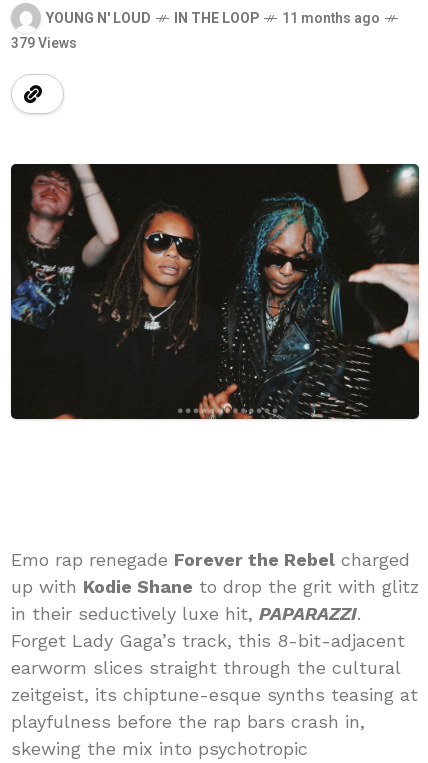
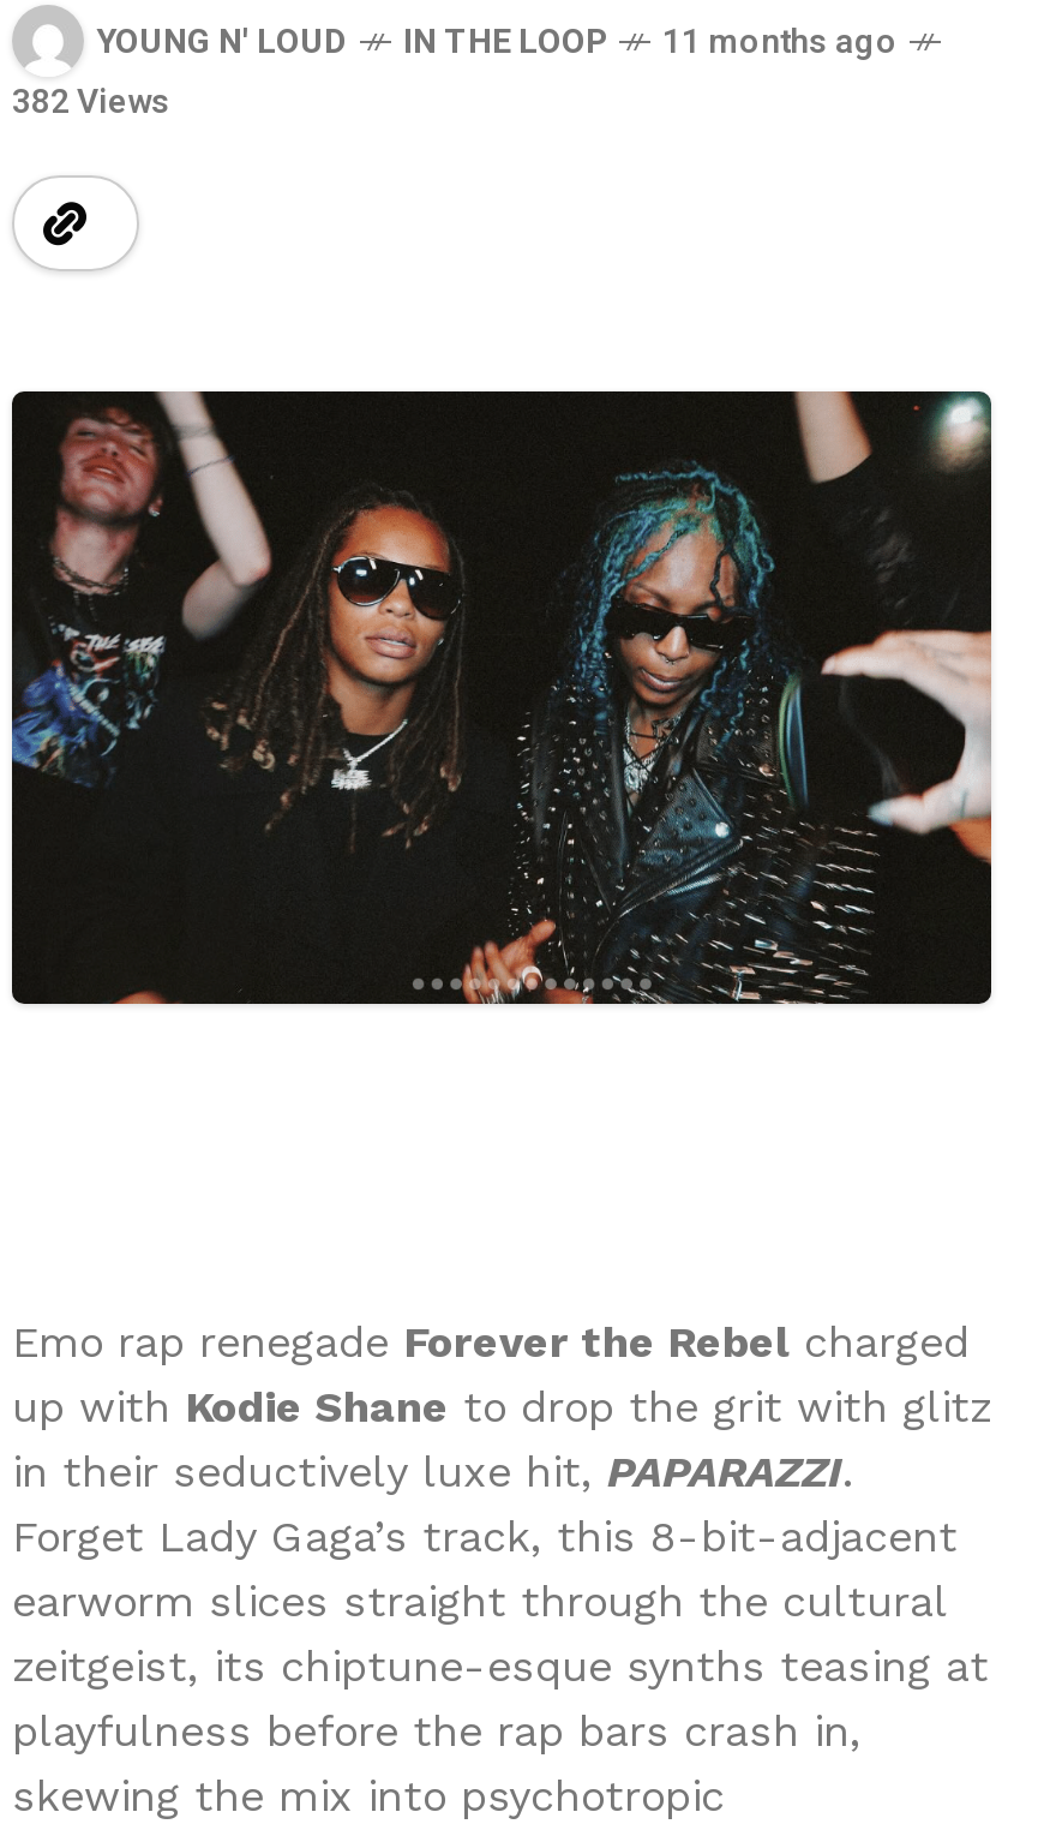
[11,33,77,54] 379 Views -> [12,77,170,127] 382 Views

